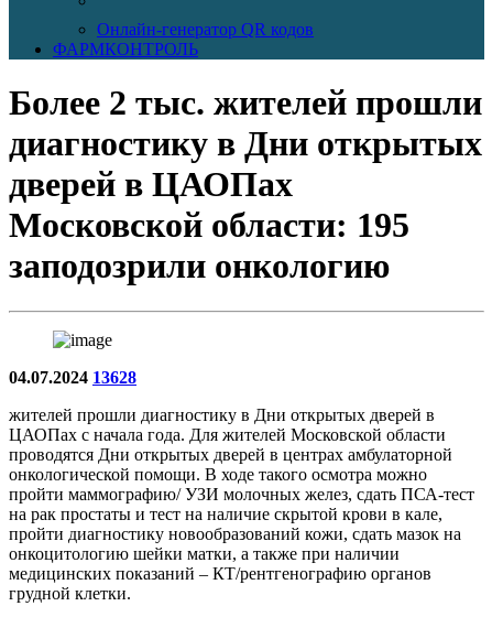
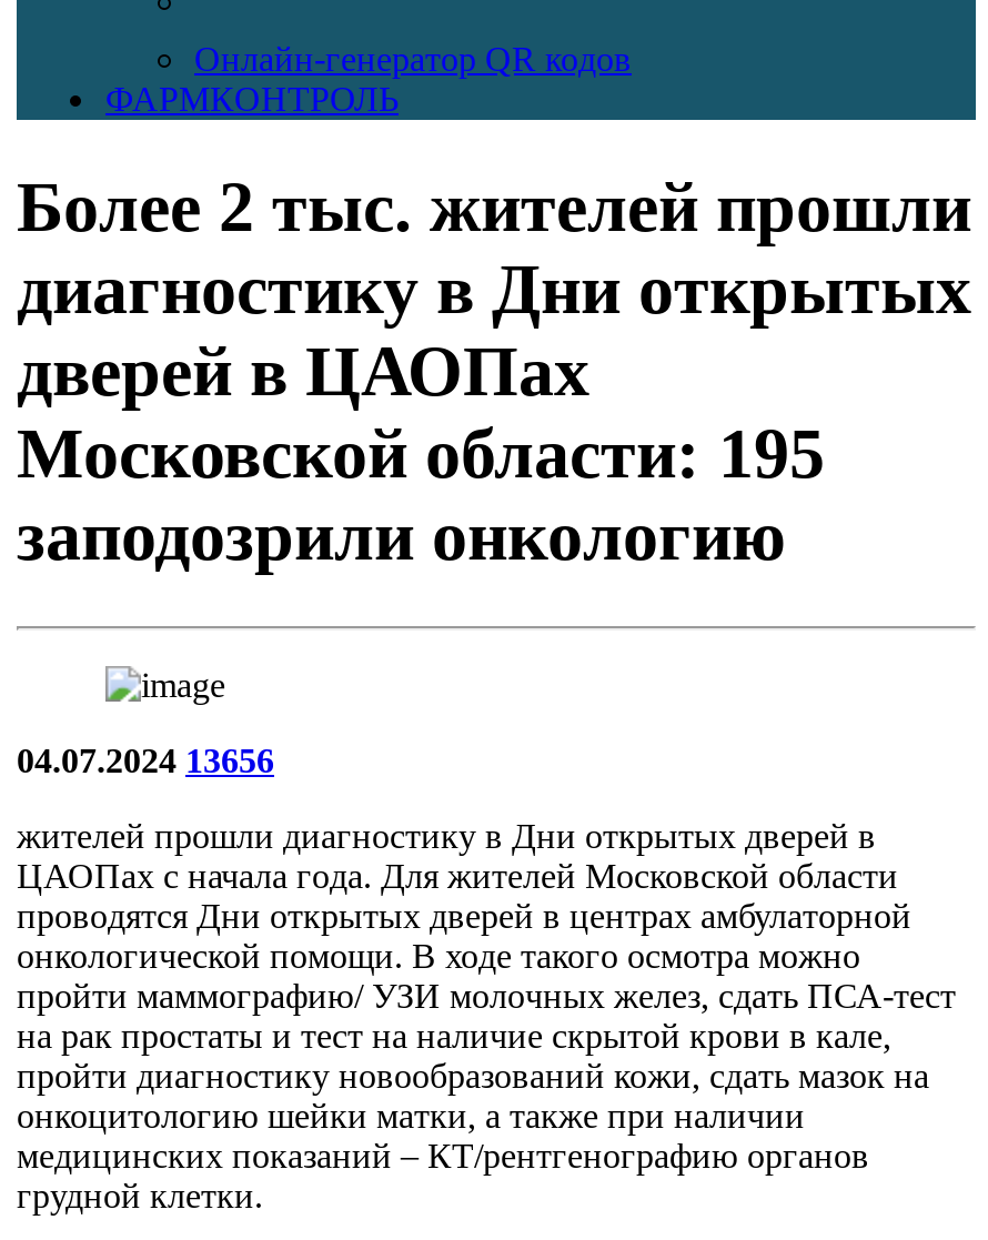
[9,368,136,387] 04.07.2024 13628 -> [17,741,274,779] 04.07.2024 13656

